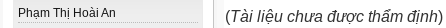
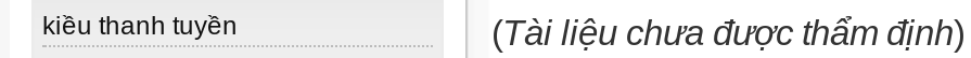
[18,6,116,20] Phạm Thị Hoài An -> [42,11,238,41] kiều thanh tuyền

